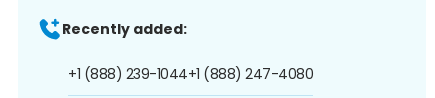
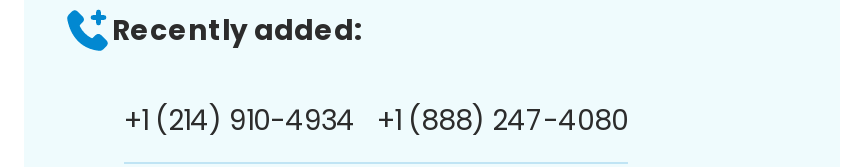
[68,63,313,83] +1 (888) 239-1044 +1 (888) 247-4080 -> [124,99,628,139] +1 (214) 910-4934 +1 (888) 247-4080

